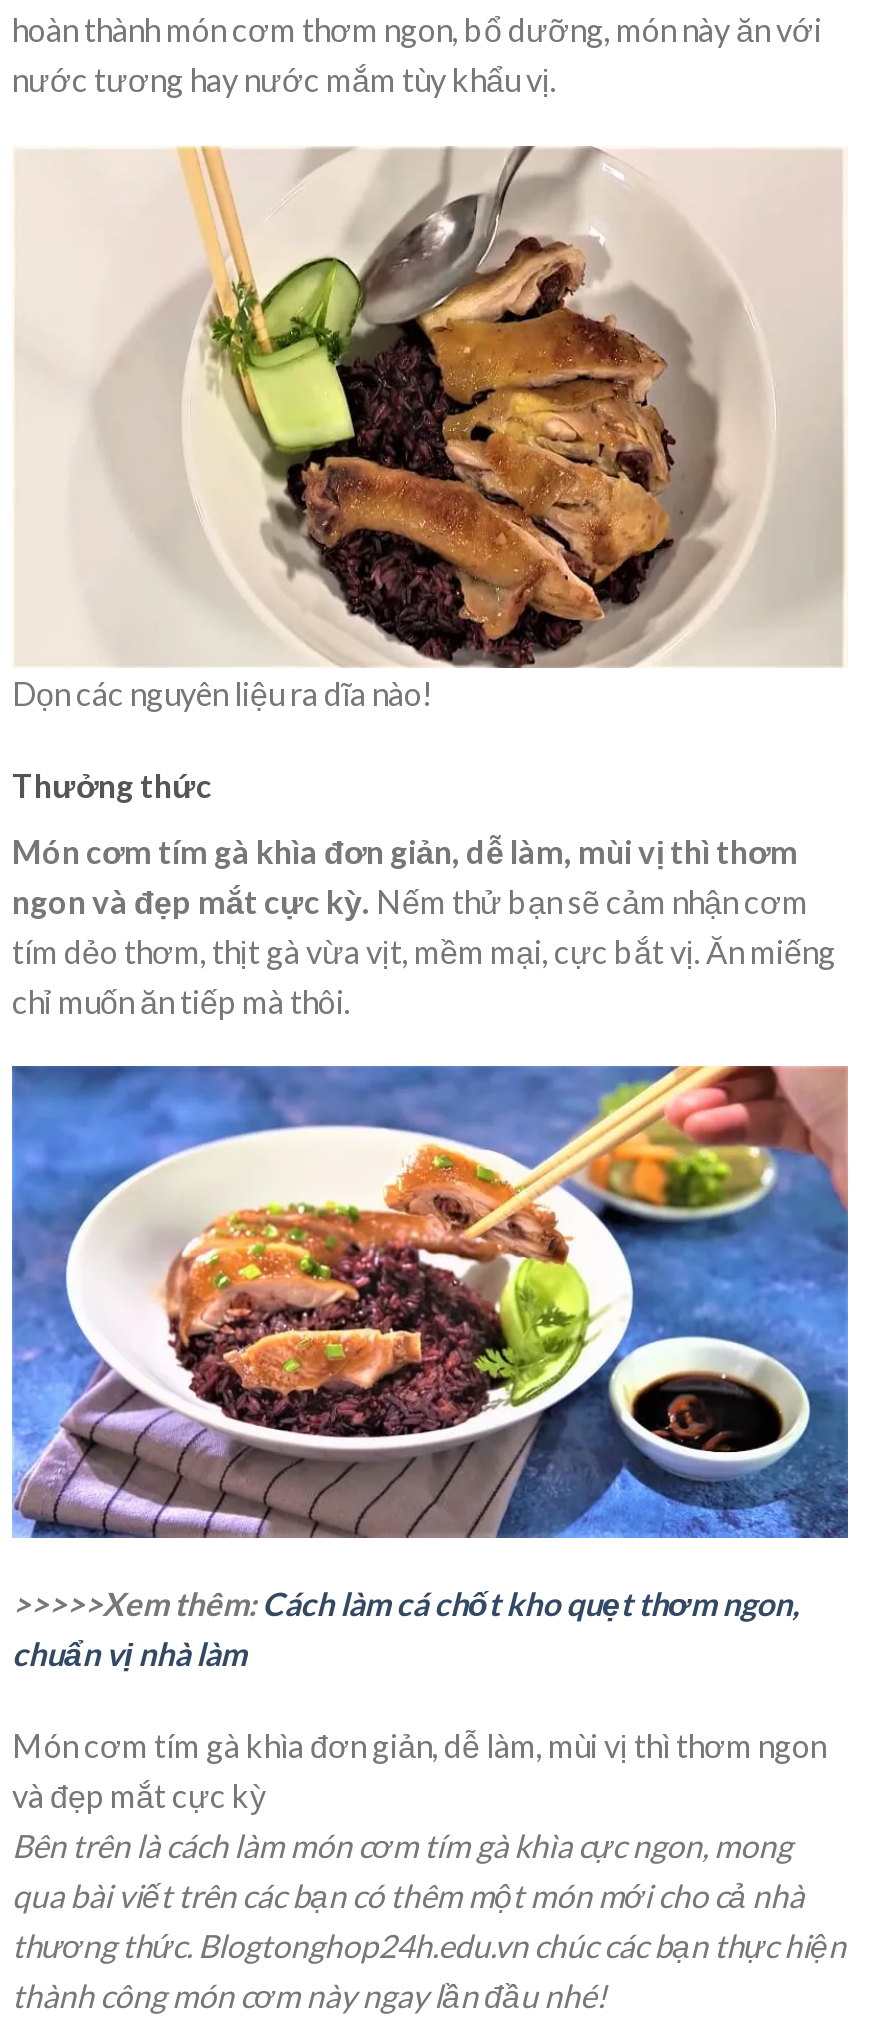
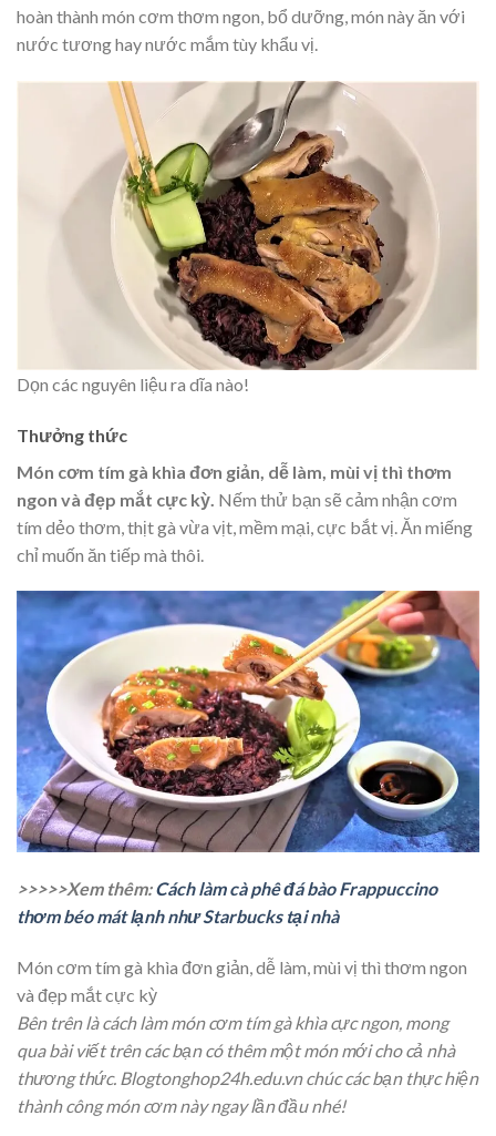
[12,1585,800,1673] >>>>>Xem thêm: Cách làm cá chốt kho quẹt thơm ngon, | chuẩn vị nhà làm -> [17,878,437,927] >>>>>Xem thêm: Cách làm cà phê đá bào Frappuccino | thơm béo mát lạnh như Starbucks tại nhà

